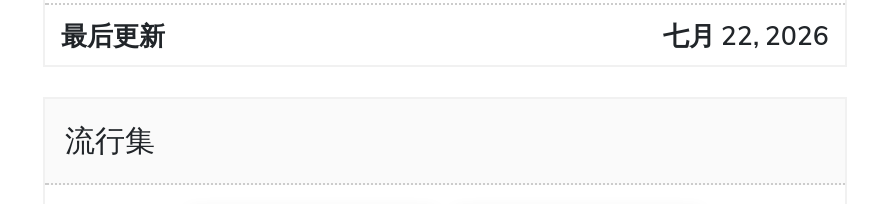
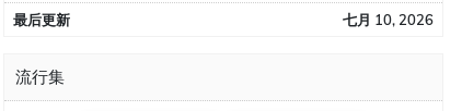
[663,19,829,51] 七月 22, 2026 -> [343,11,434,28] 七月 10, 2026

